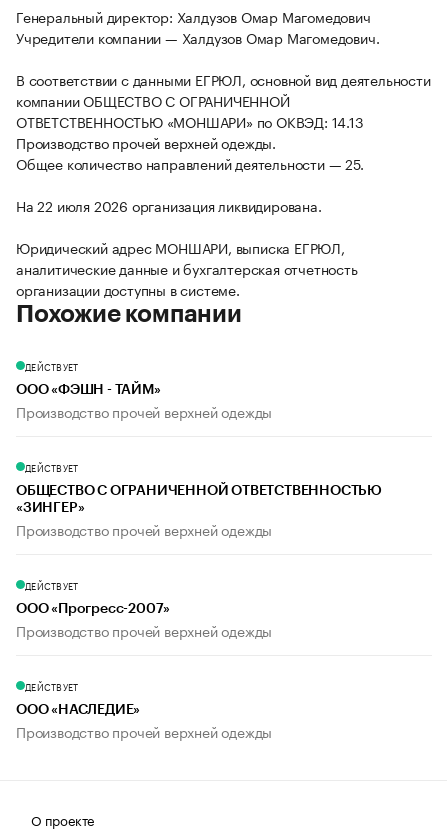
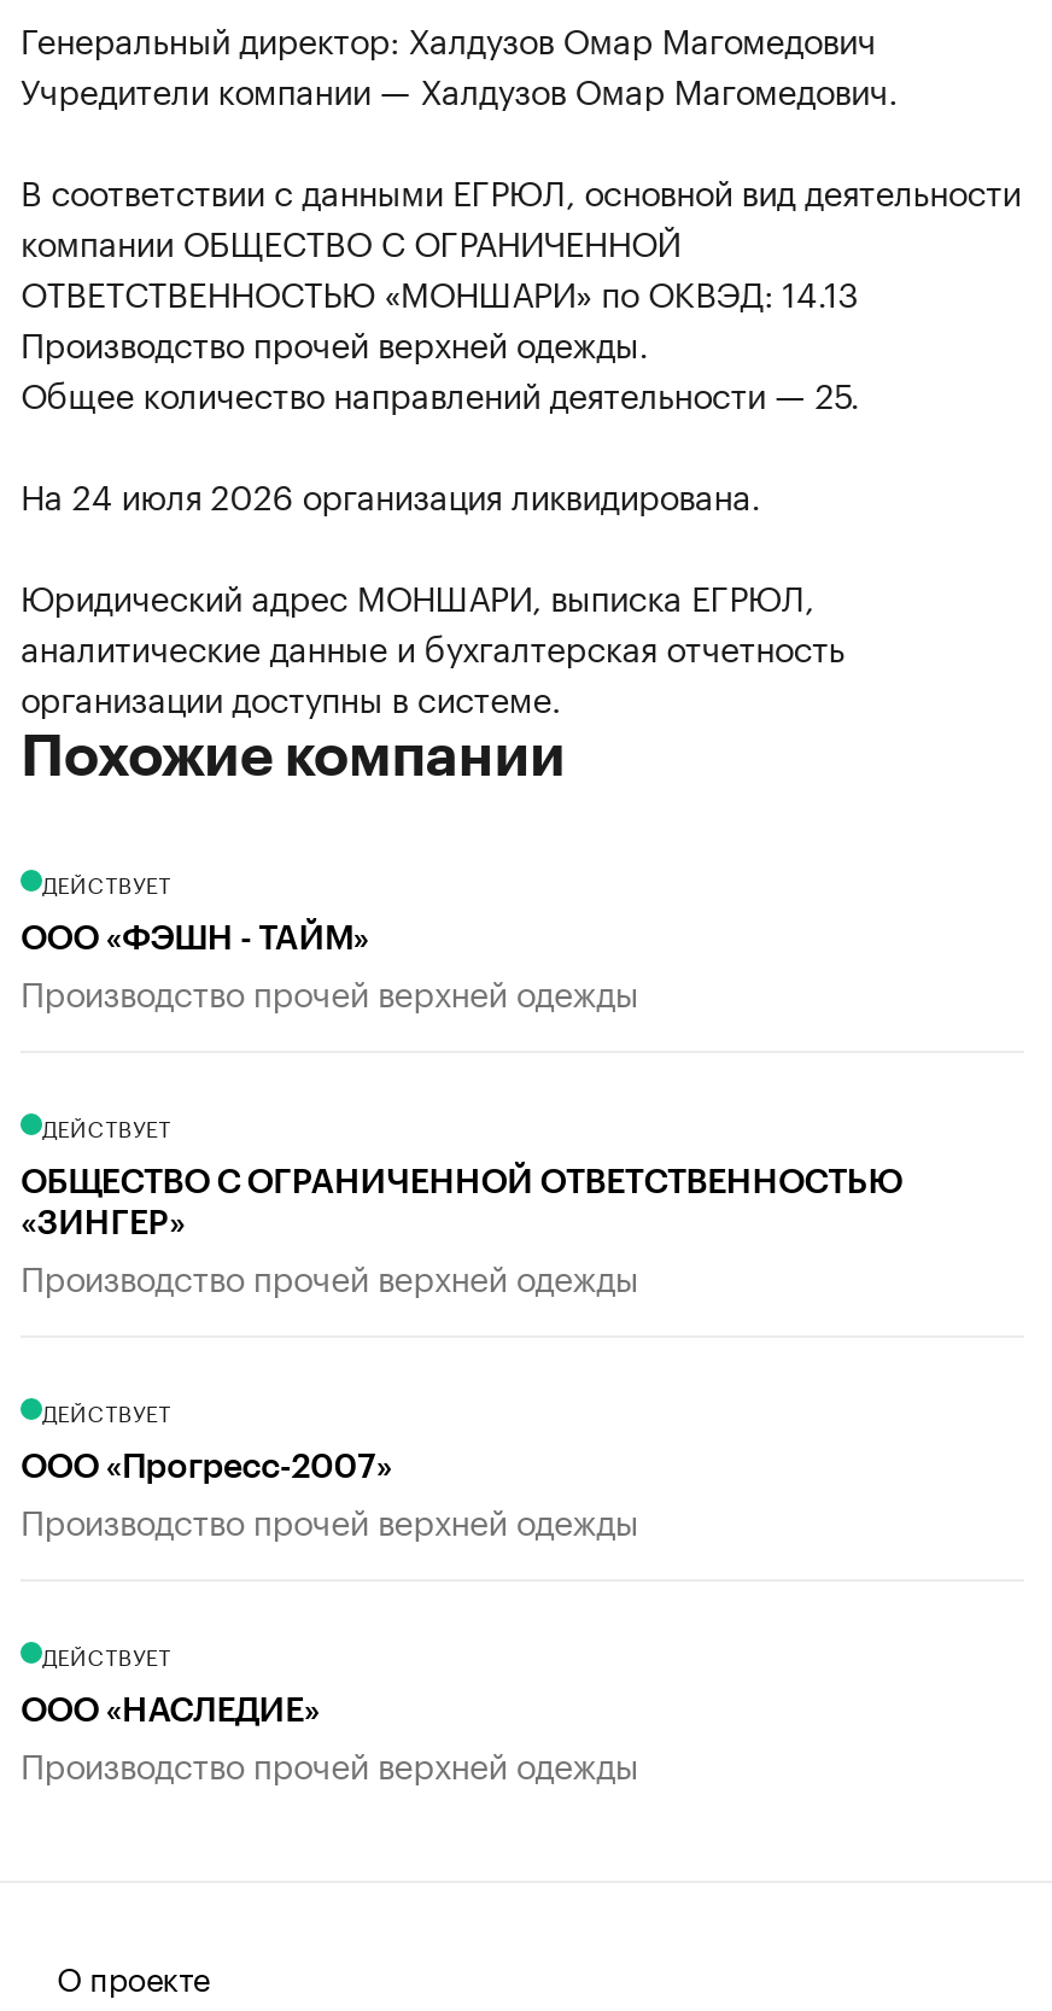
[16,194,322,216] На 22 июля 2026 организация ликвидирована. -> [21,468,760,521] На 24 июля 2026 организация ликвидирована.

